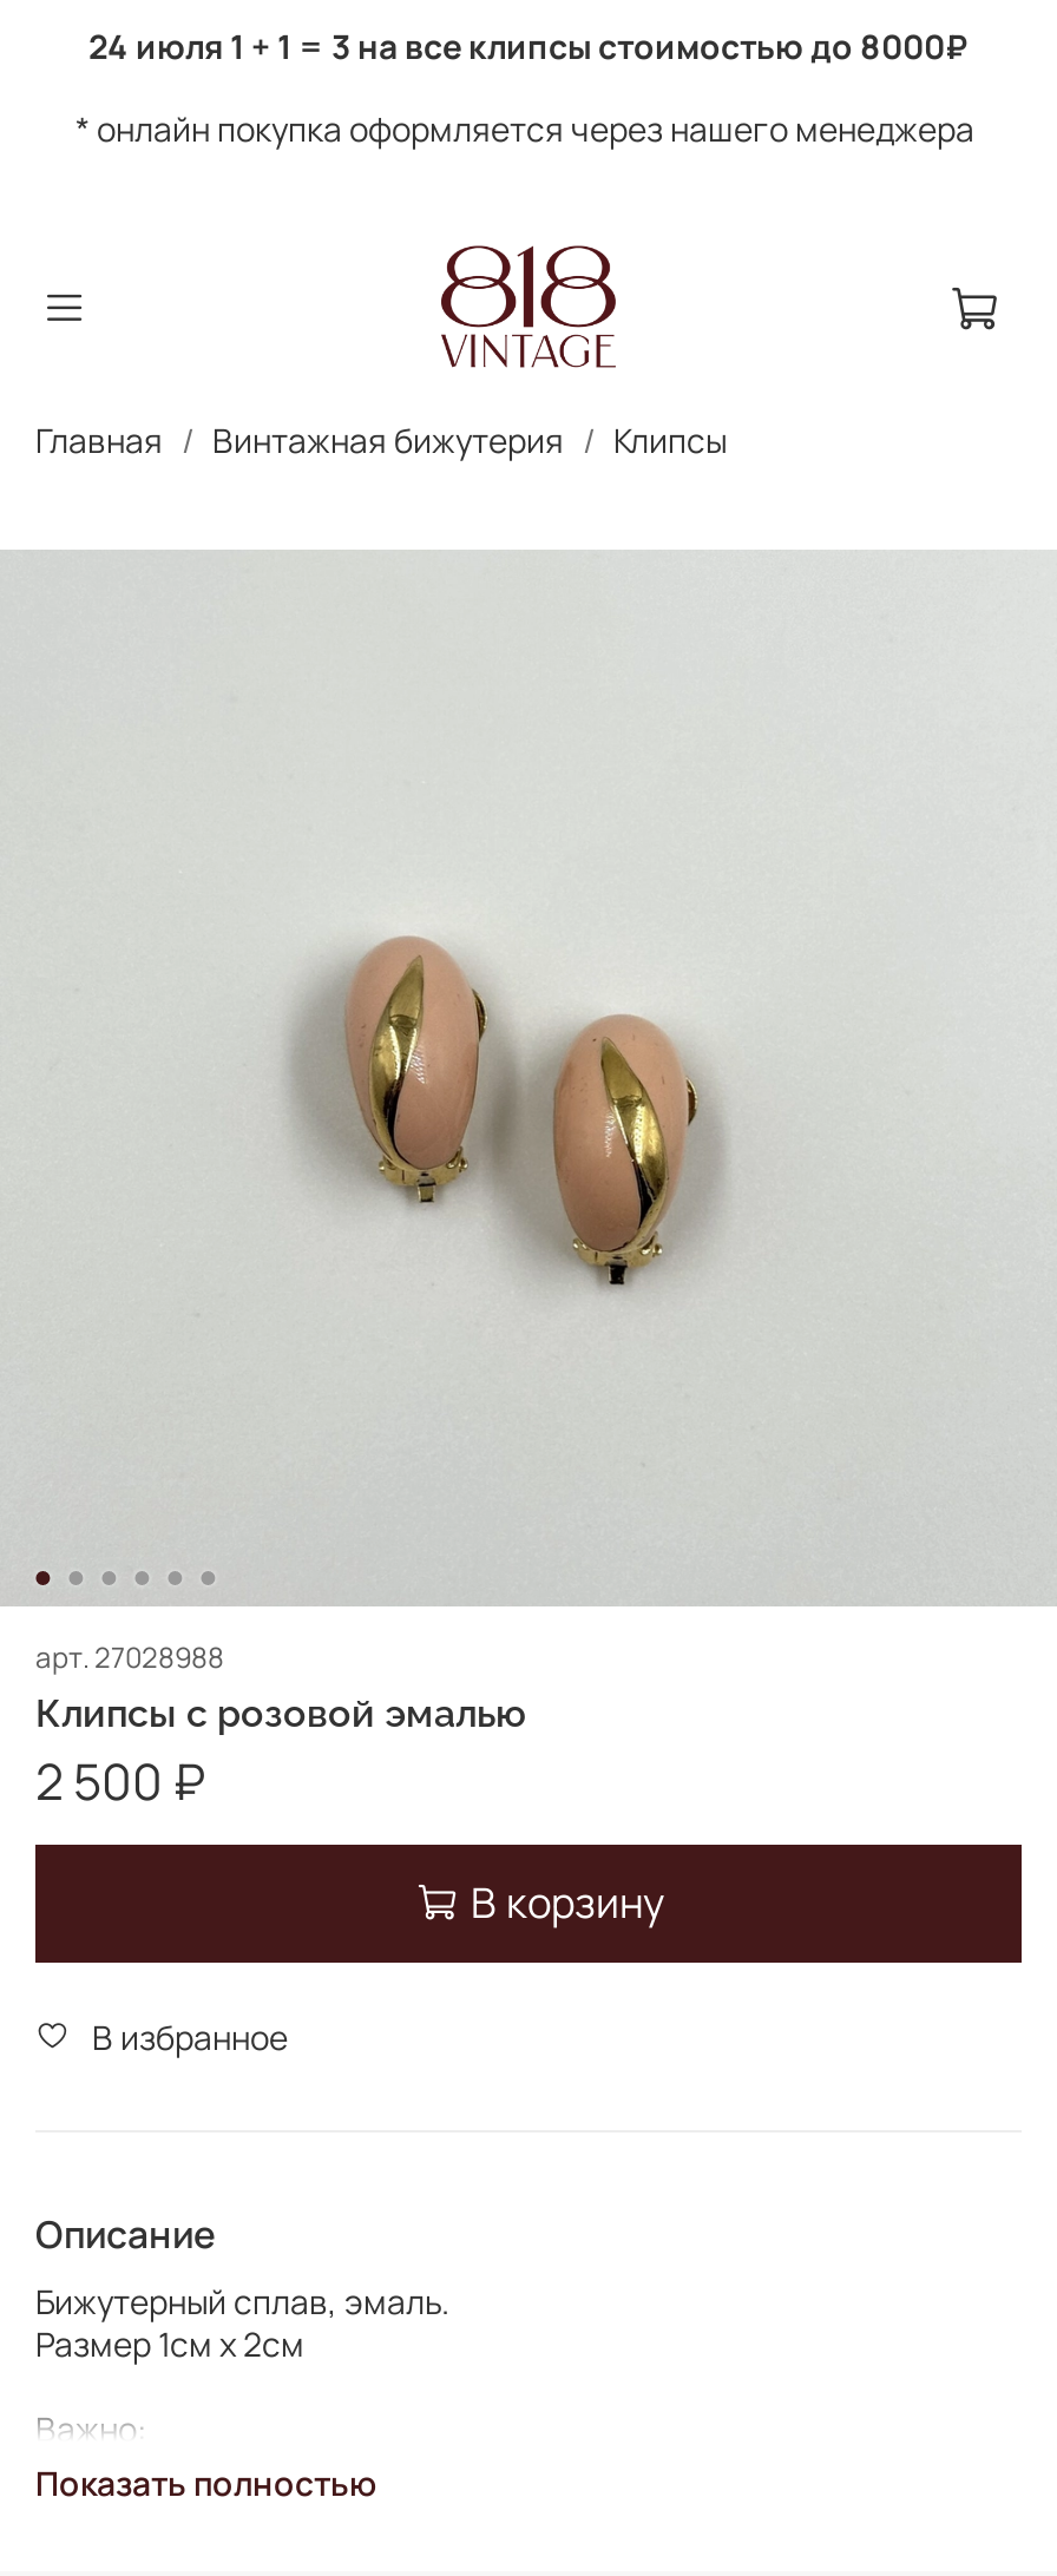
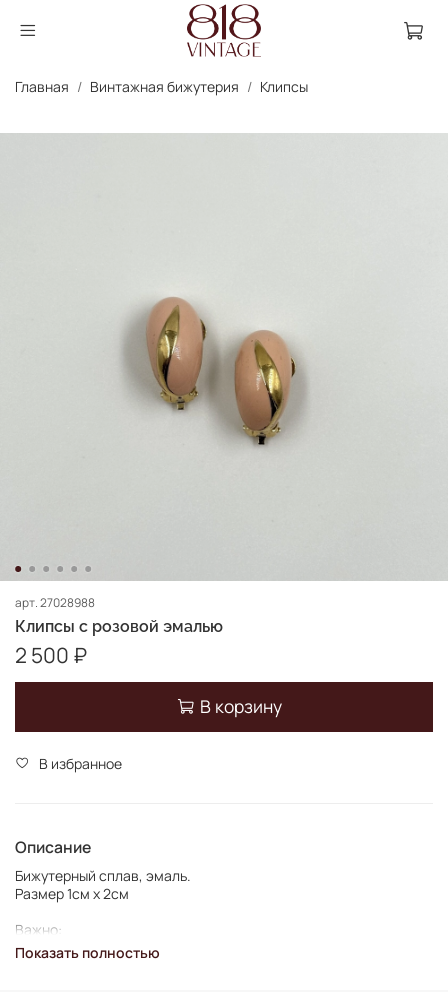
[75,23,981,151] 24 июля 1 + 1 = 3 на все клипсы стоимостью до 8000₽ | * онлайн покупка оформляется через нашего менеджера -> none

